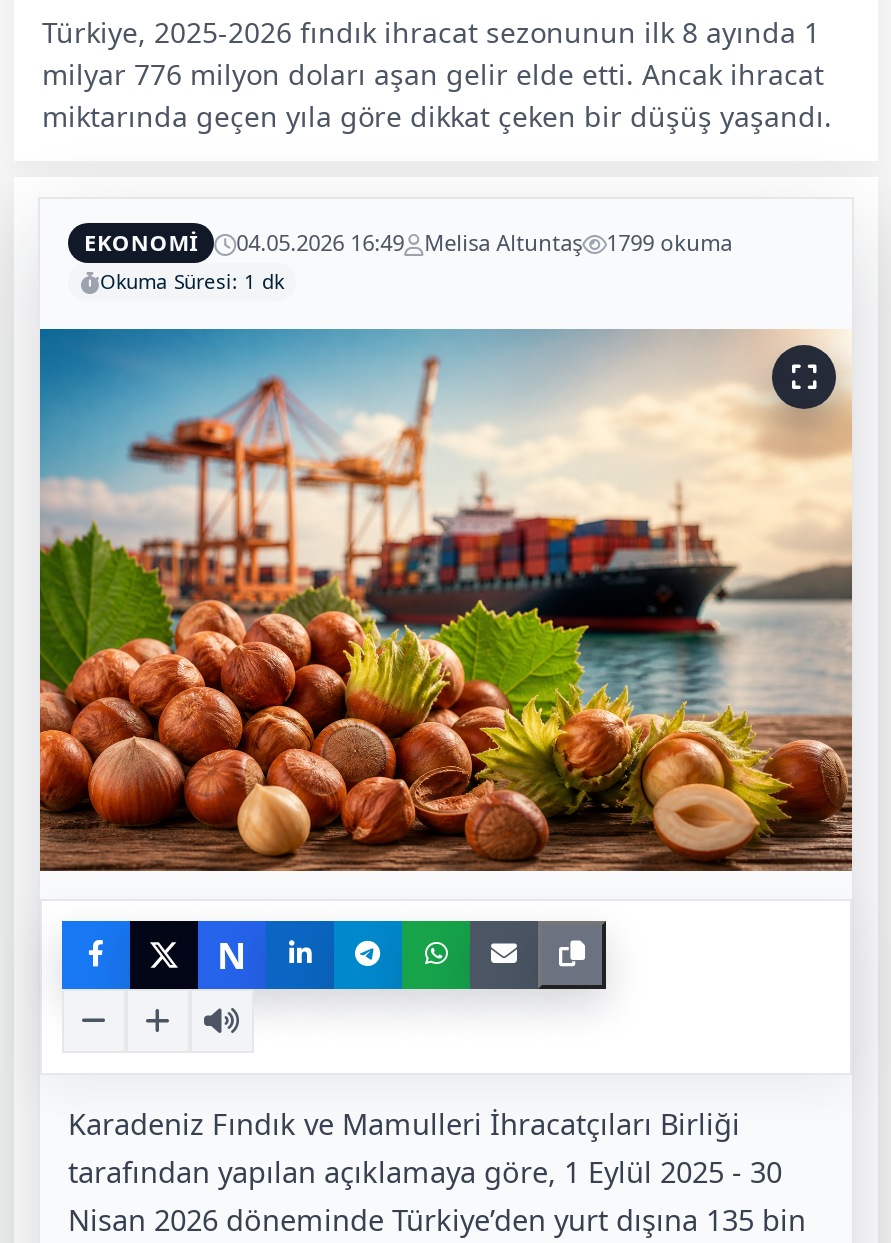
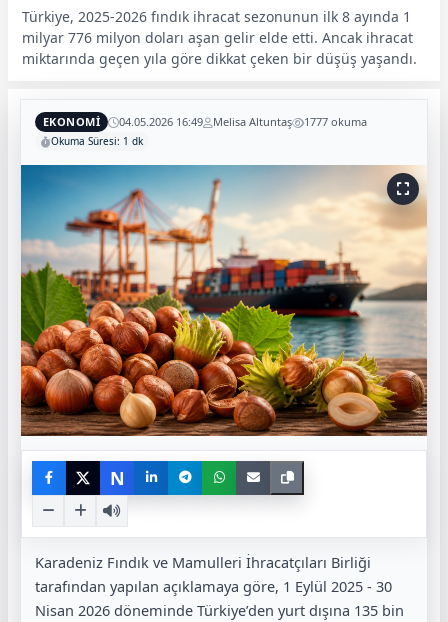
[84,227,732,257] EKONOMİ 04.05.2026 16:49 Melisa Altuntaş 1799 okuma -> [43,114,367,129] EKONOMİ 04.05.2026 16:49 Melisa Altuntaş 1777 okuma

